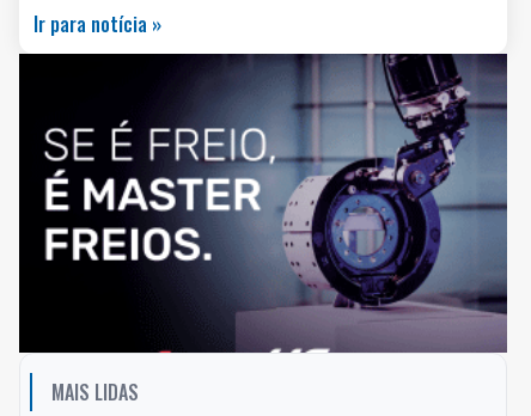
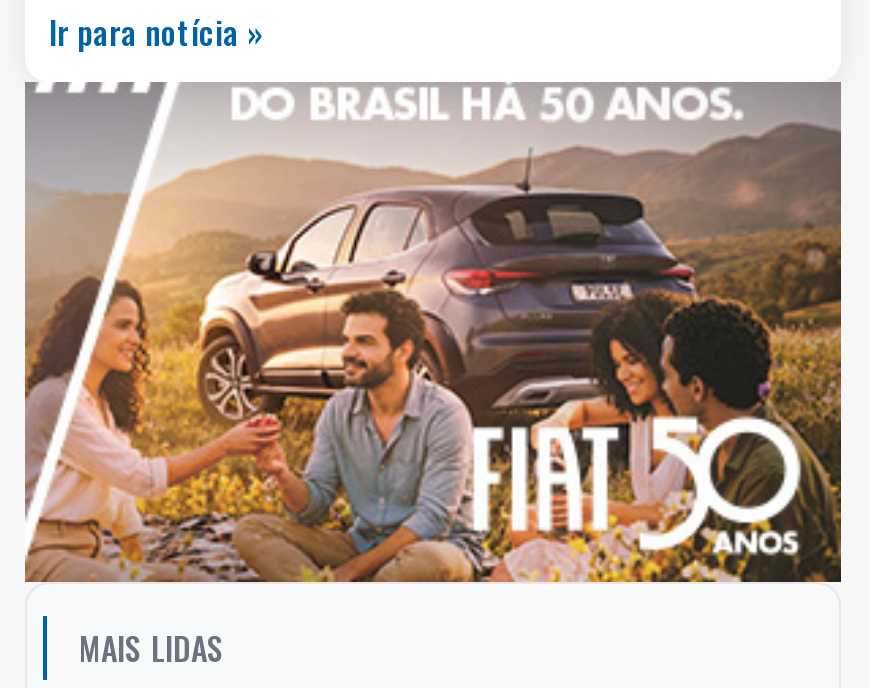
[18,53,508,354] [image] -> [23,82,843,584] [image]

